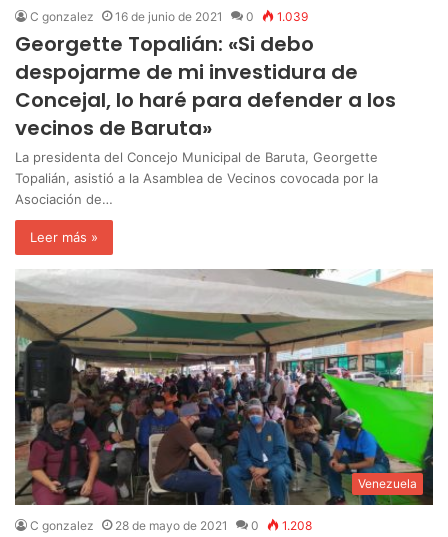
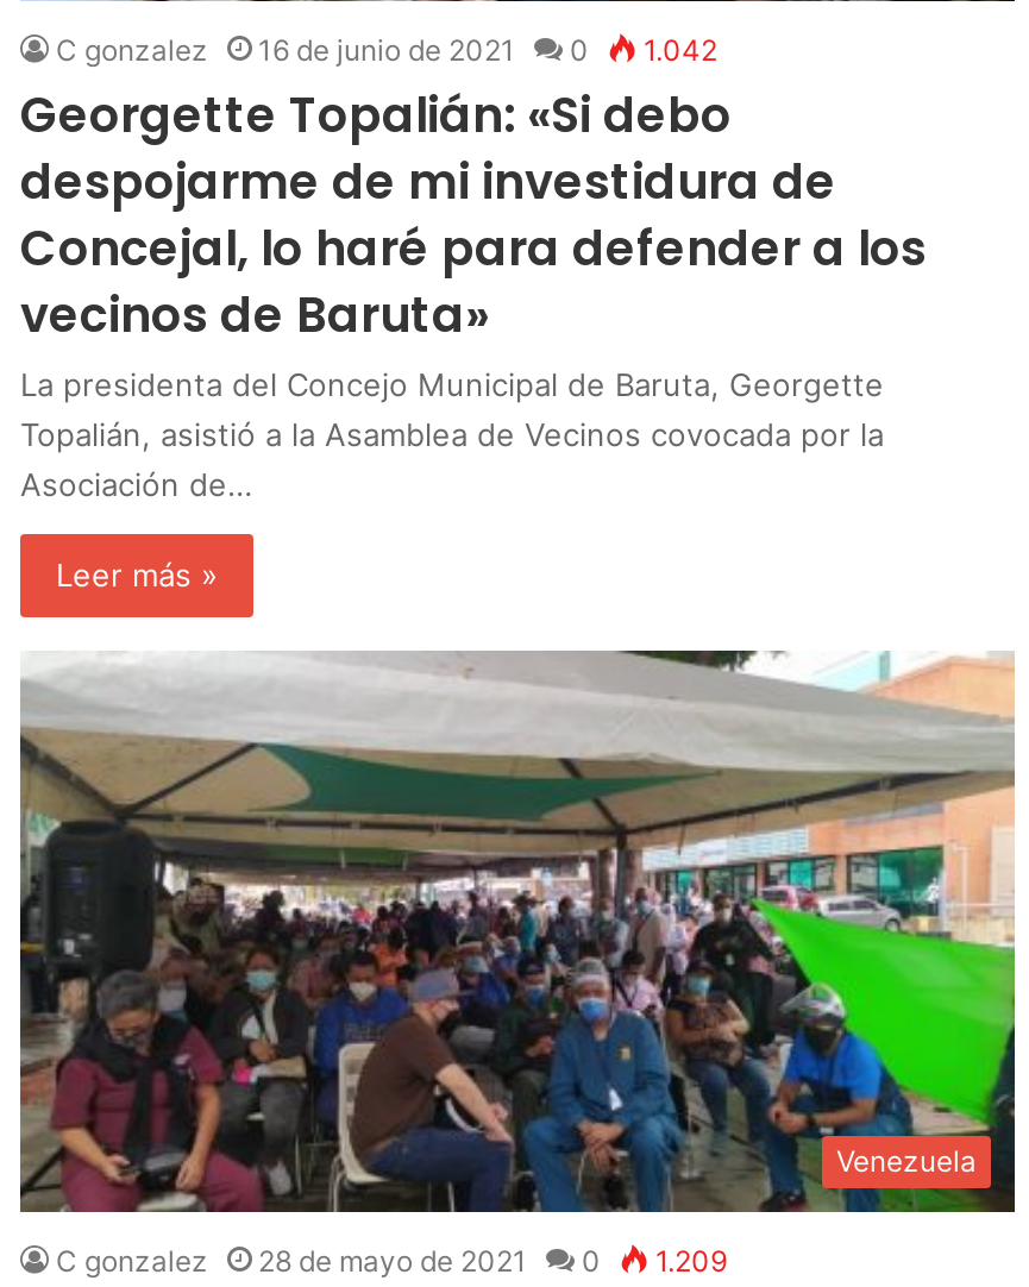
[30,9,308,24] C gonzalez 16 de junio de 2021 0 1.039 -> [56,32,717,68] C gonzalez 16 de junio de 2021 0 1.042
[30,518,312,533] C gonzalez 28 de mayo de 2021 0 1.208 -> [56,1242,727,1278] C gonzalez 28 de mayo de 2021 0 1.209

